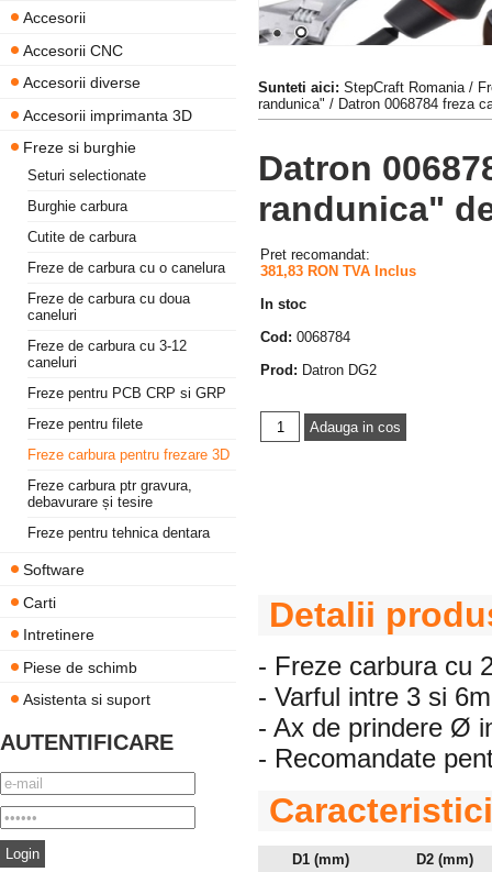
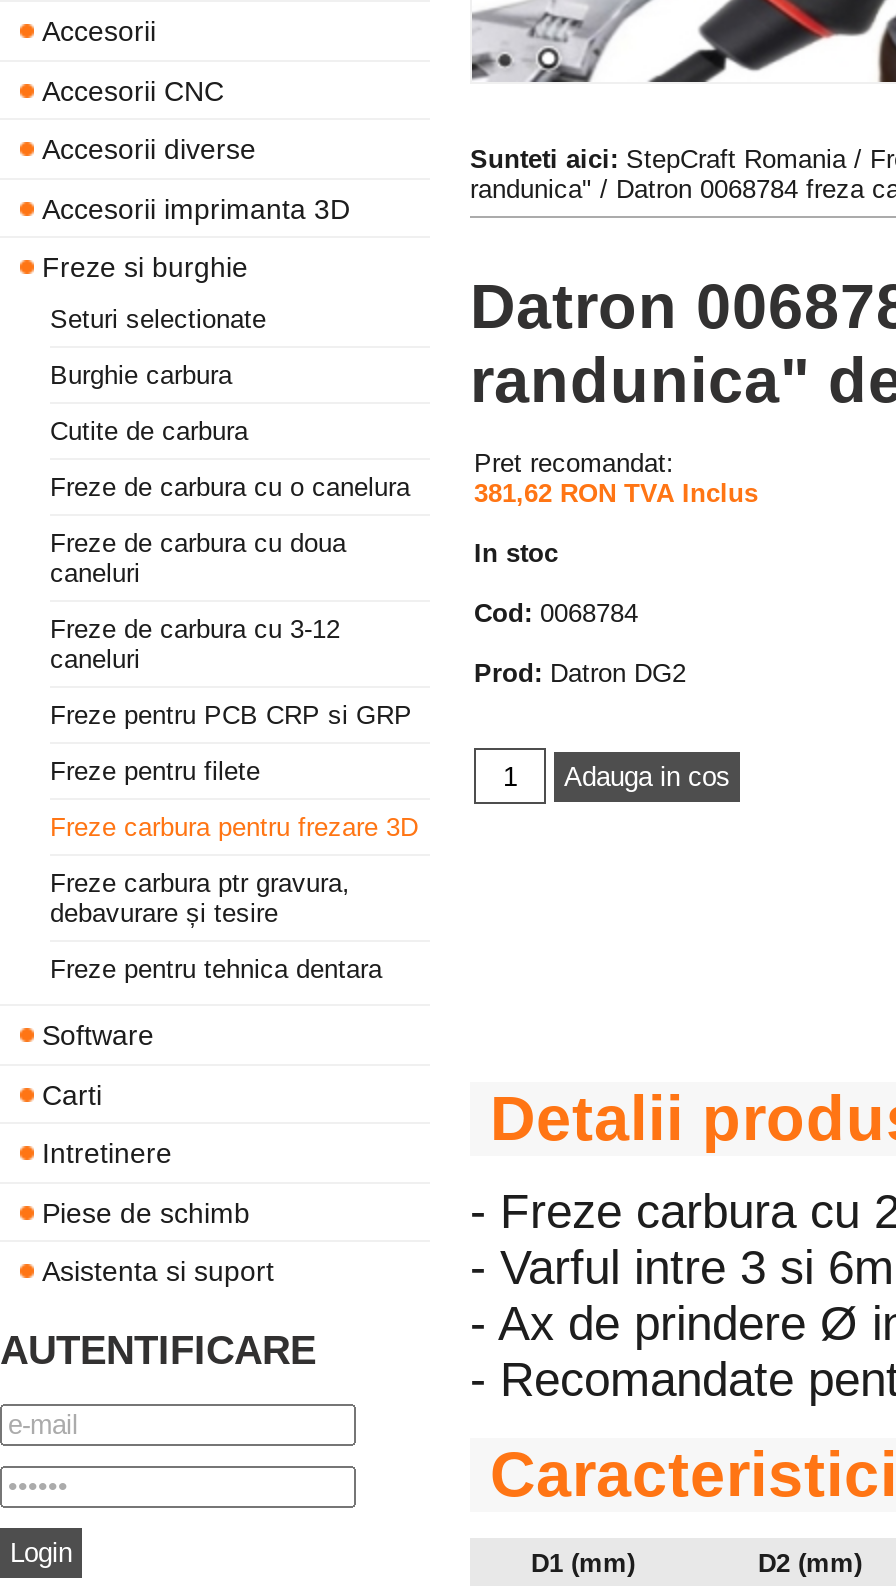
[260,263,416,280] 381,83 RON TVA Inclus -> [474,479,758,509] 381,62 RON TVA Inclus

